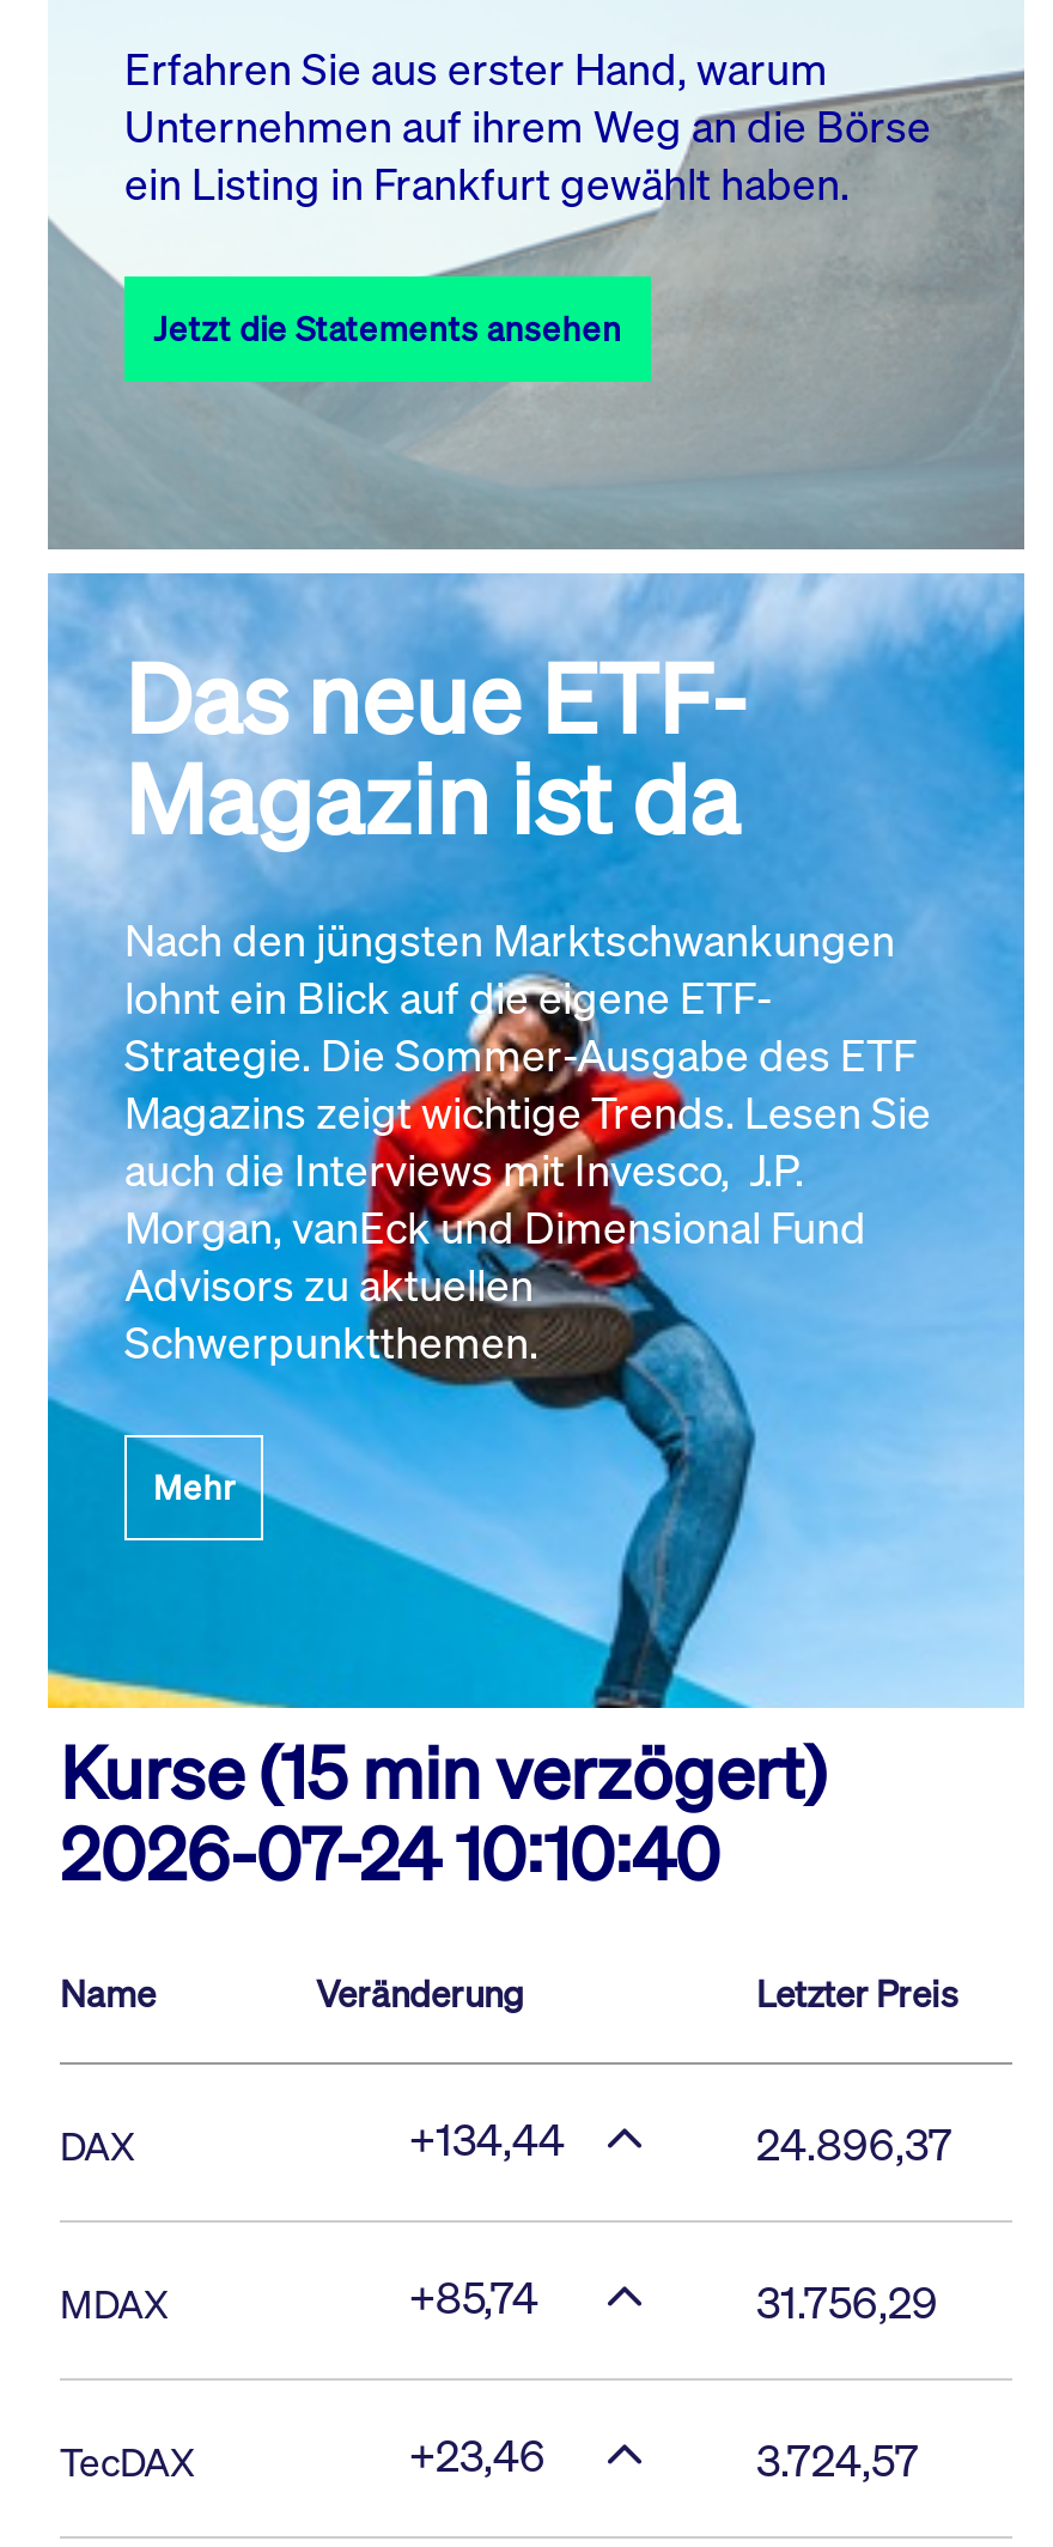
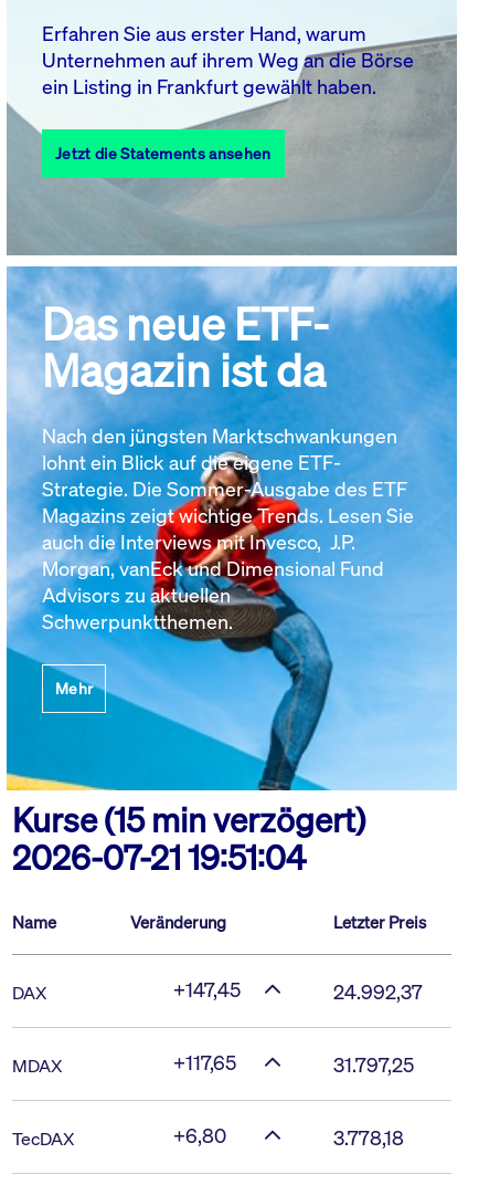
[60,1806,720,1902] 2026-07-24 10:10:40 -> [12,836,306,880] 2026-07-21 19:51:04
[409,2110,565,2168] +134,44 -> [173,976,241,1003] +147,45
[756,2115,952,2172] 24.896,37 -> [333,978,423,1005] 24.992,37
[409,2268,538,2326] +85,74 -> [173,1049,236,1076] +117,65
[756,2273,938,2330] 31.756,29 -> [333,1051,414,1078] 31.797,25
[409,2426,546,2484] +23,46 -> [173,1122,226,1149] +6,80
[756,2431,919,2488] 3.724,57 -> [333,1124,404,1151] 3.778,18

